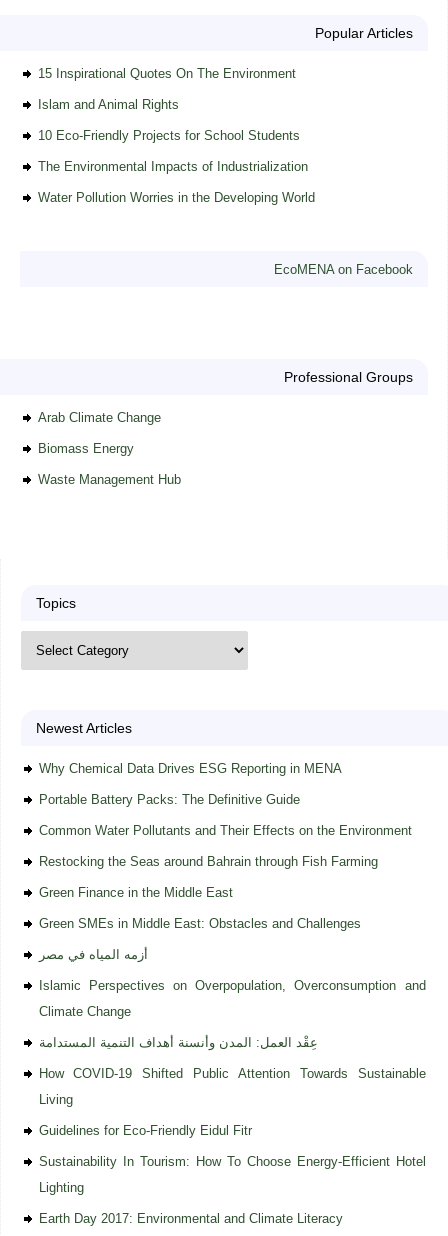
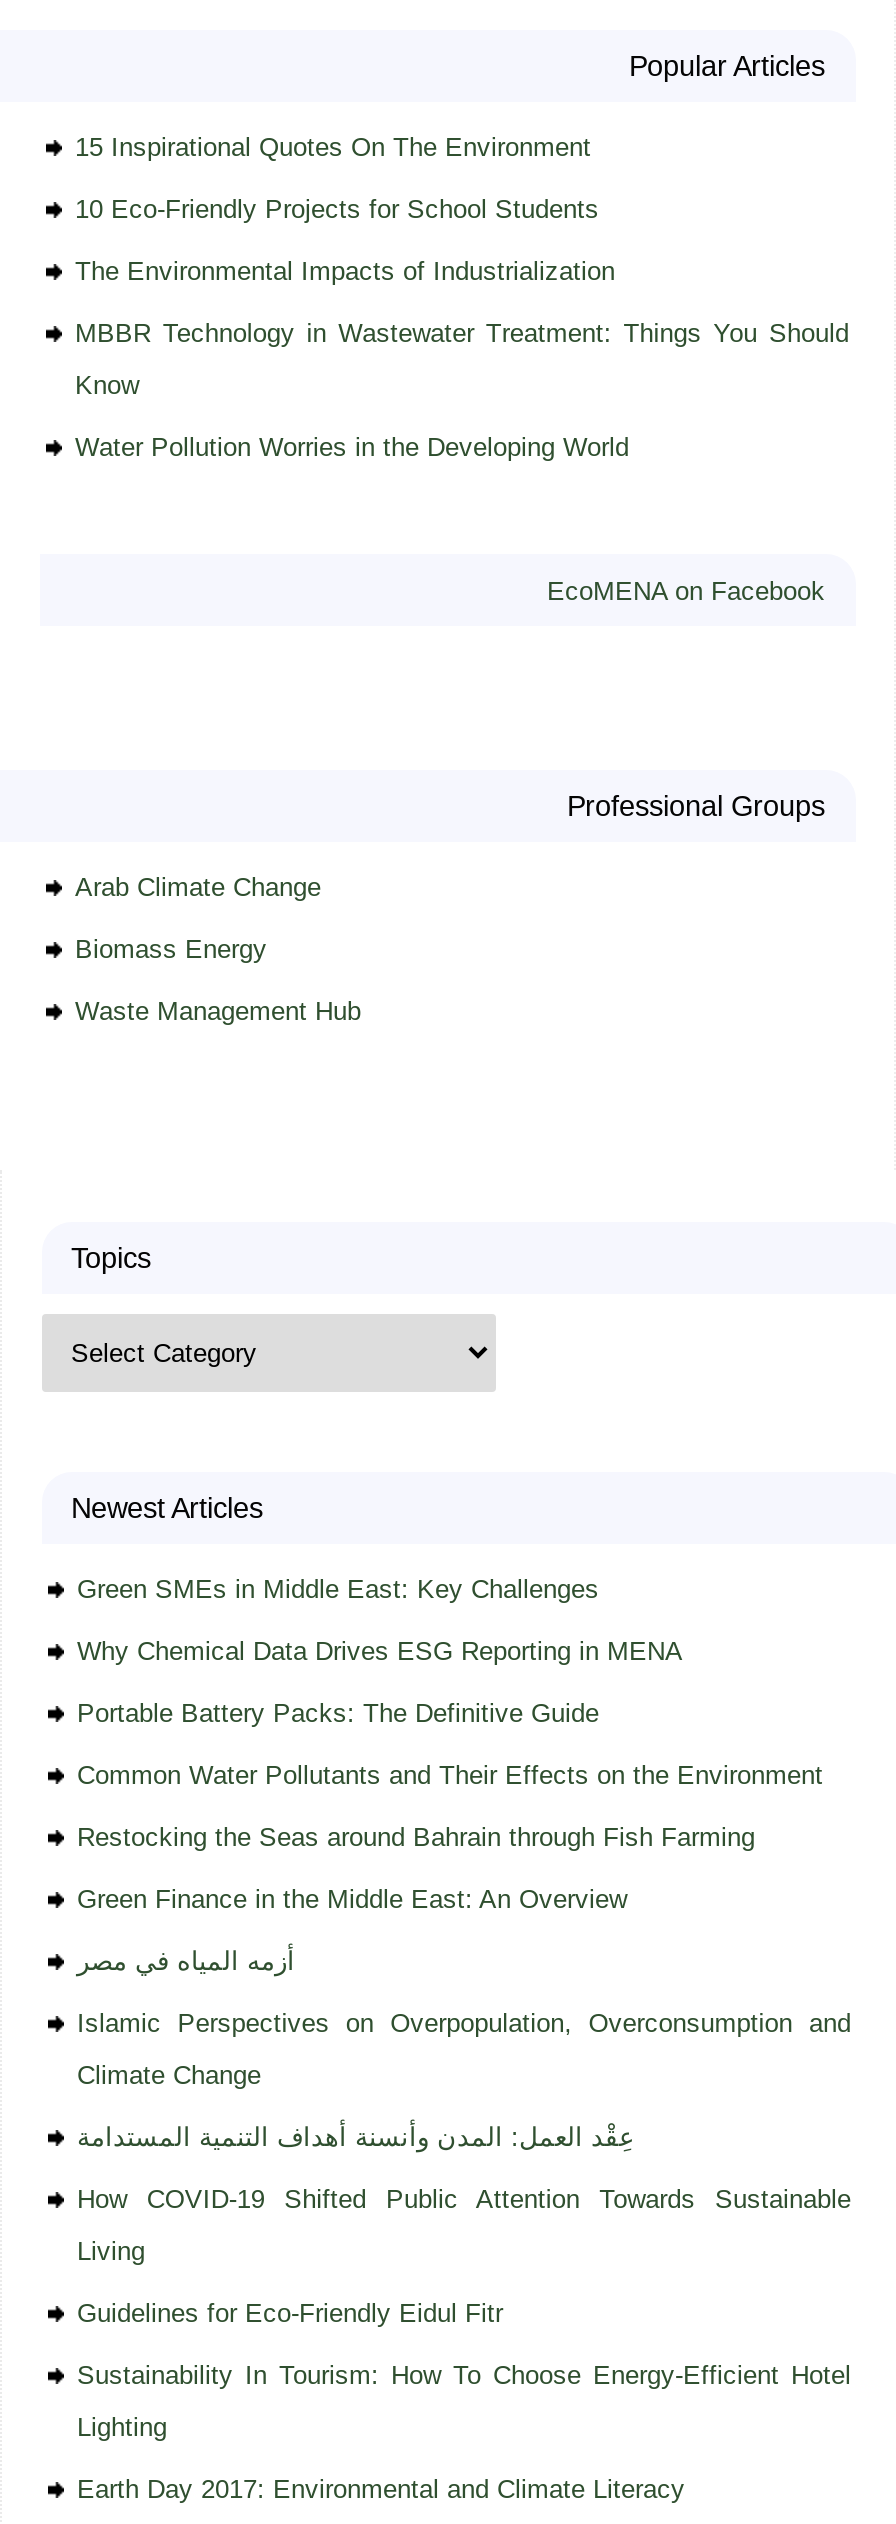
[37,97,178,112] Islam and Animal Rights -> none
moved [37,128,307,174] -> [75,194,615,286]: 10 Eco-Friendly Projects for School Students | The Environmental Impacts of Industrialization
none -> [75,318,849,400] MBBR Technology in Wastewater Treatment: Things You Should | Know
none -> [77,1574,599,1604] Green SMEs in Middle East: Key Challenges
moved [38,761,411,869] -> [77,1636,823,1852]: Why Chemical Data Drives ESG Reporting in MENA | Portable Battery Packs: The Definitive Guide | Common Water Pollutants and Their Effects on the Environment | Restocking the Seas around Bahrain through Fish Farming
[38,885,360,931] Green Finance in the Middle East | Green SMEs in Middle East: Obstacles and Challenges -> [77,1884,627,1914] Green Finance in the Middle East: An Overview

